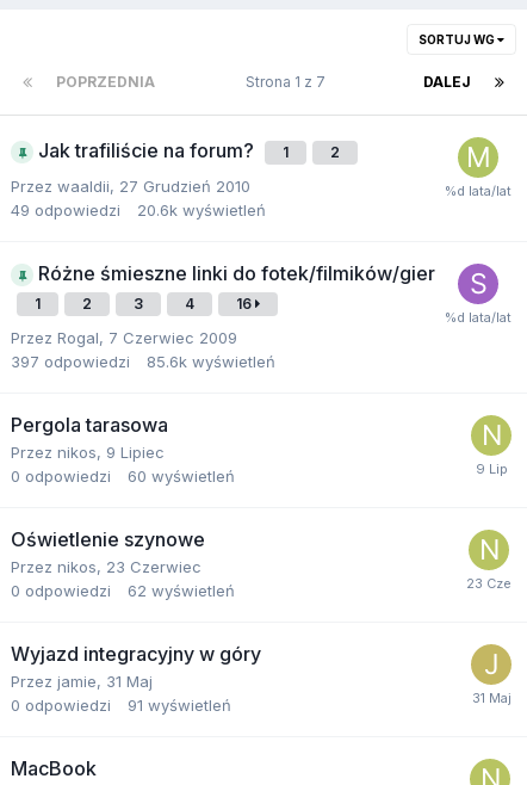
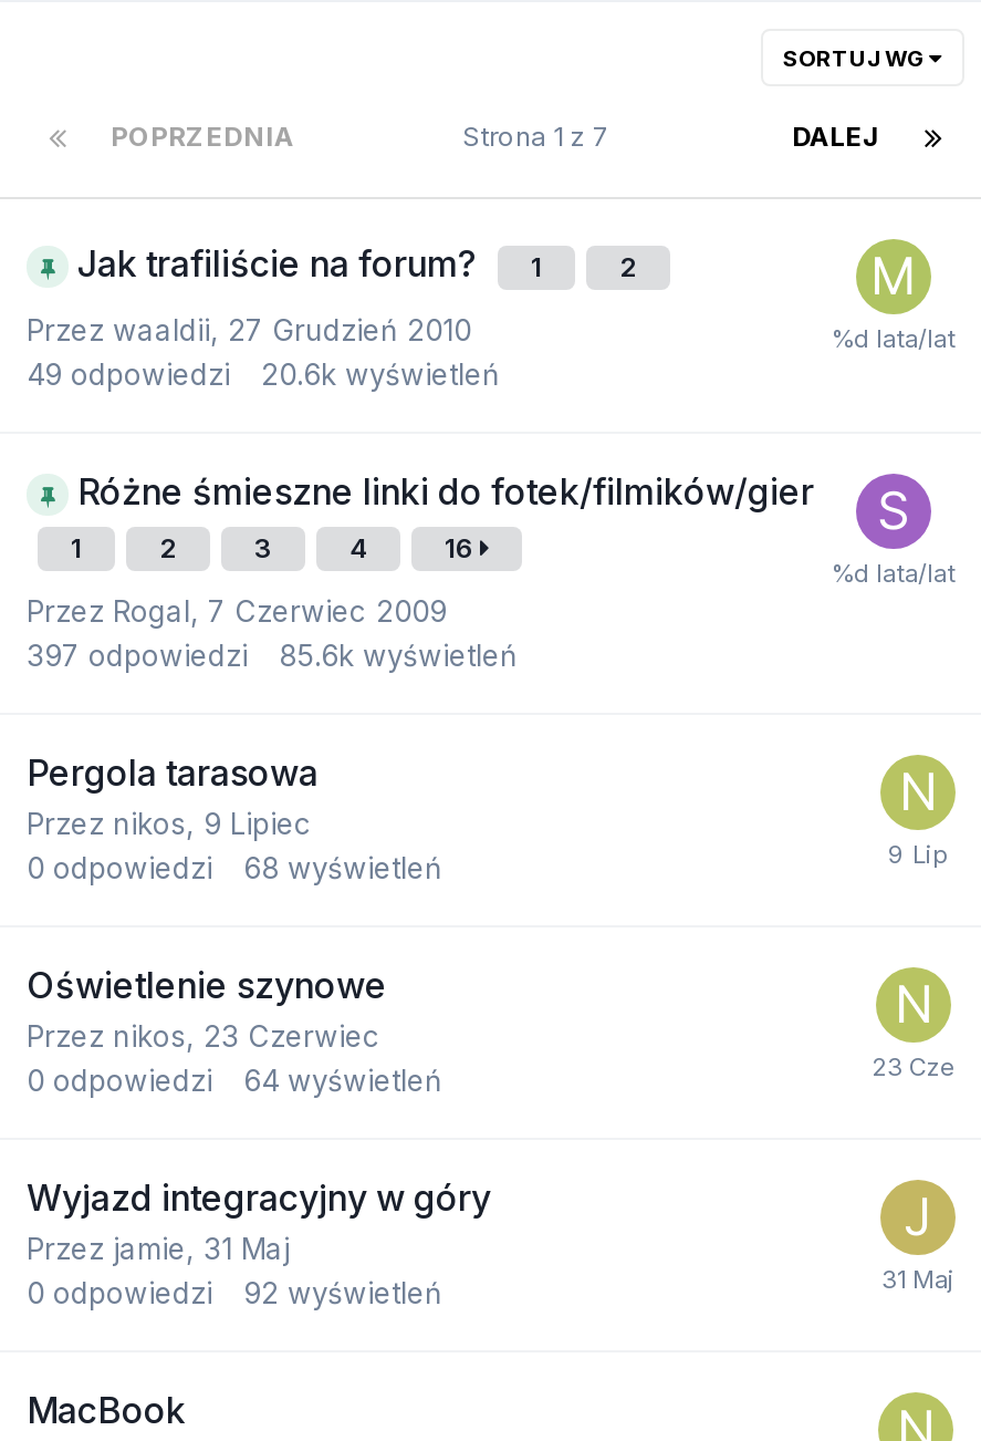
[11,467,235,486] 0 odpowiedzi 60 wyświetleń -> [27,851,442,887] 0 odpowiedzi 68 wyświetleń
[11,582,235,601] 0 odpowiedzi 62 wyświetleń -> [27,1064,442,1099] 0 odpowiedzi 64 wyświetleń
[11,696,231,715] 0 odpowiedzi 91 wyświetleń -> [27,1276,442,1312] 0 odpowiedzi 92 wyświetleń

